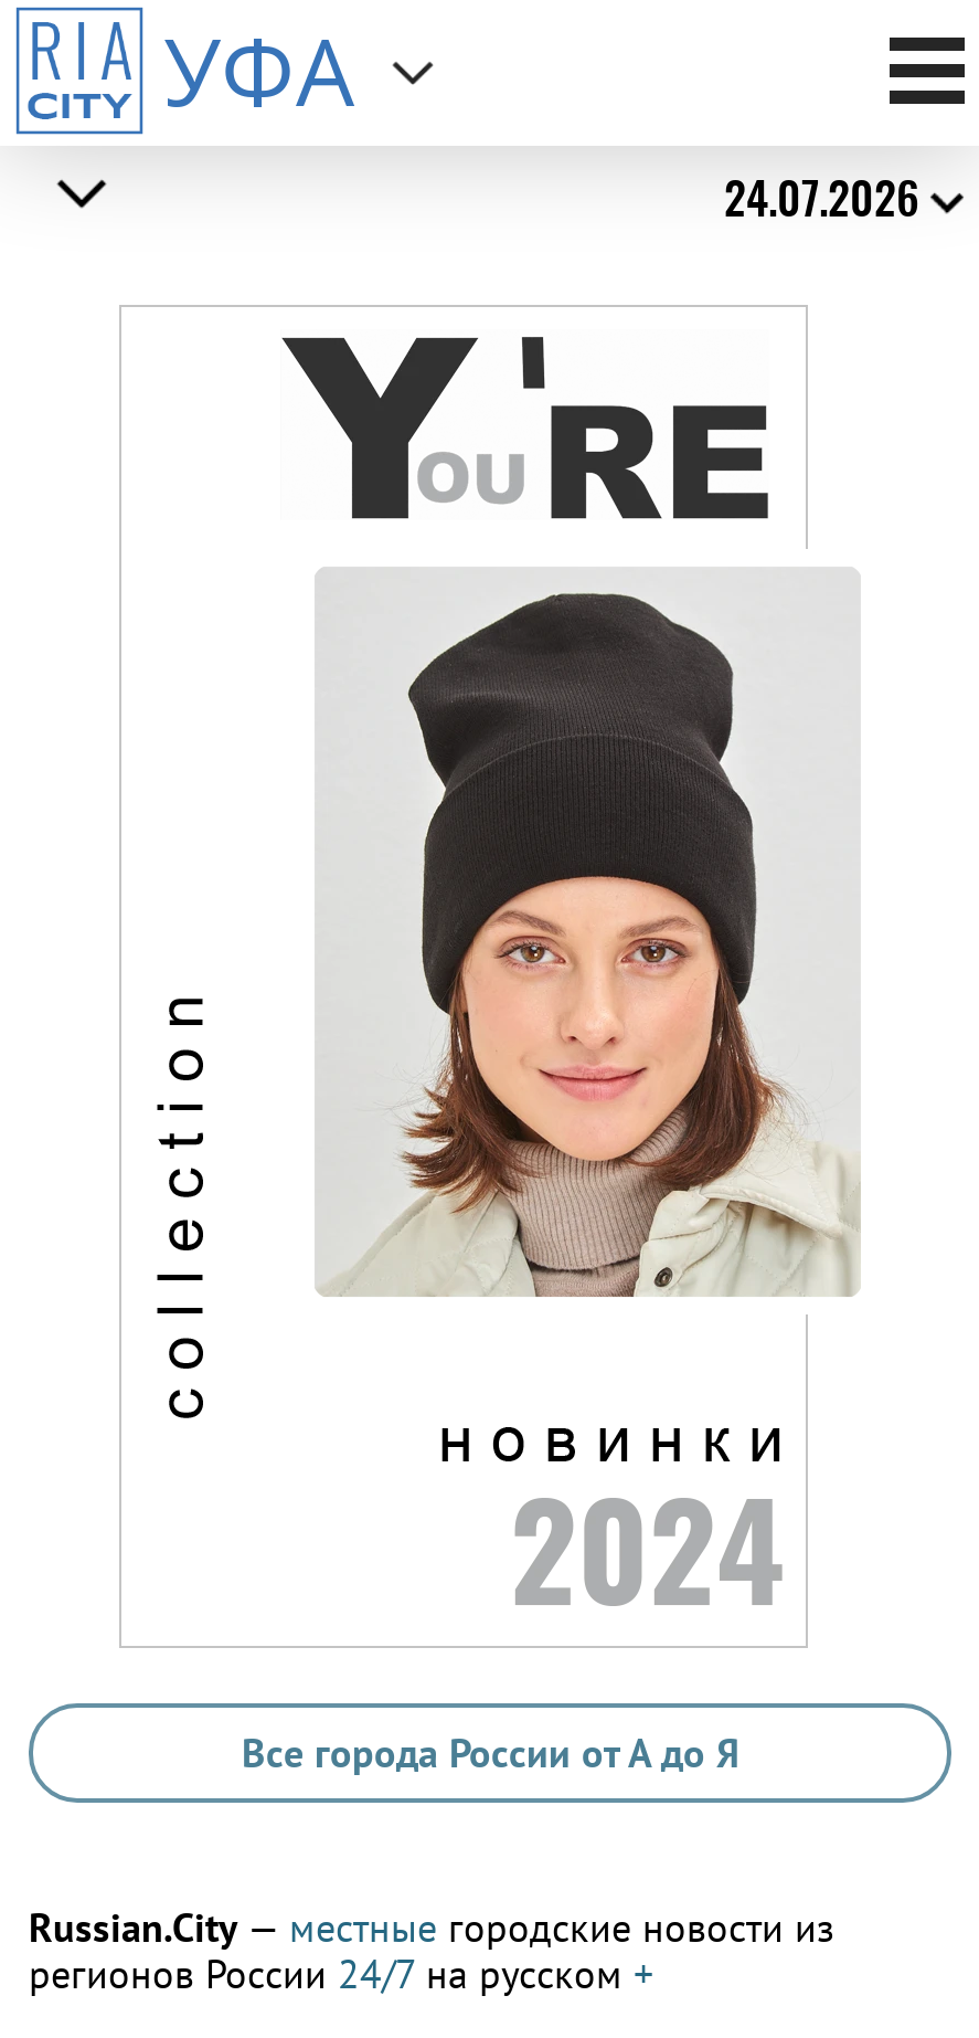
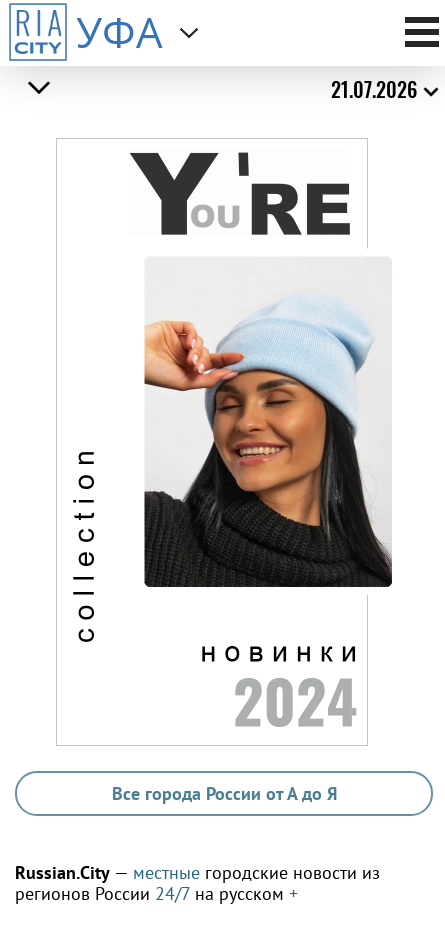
[724,163,918,230] 24.07.2026 -> [330,74,416,104] 21.07.2026
[316,590,861,1299] [image] -> [144,268,393,588] [image]

